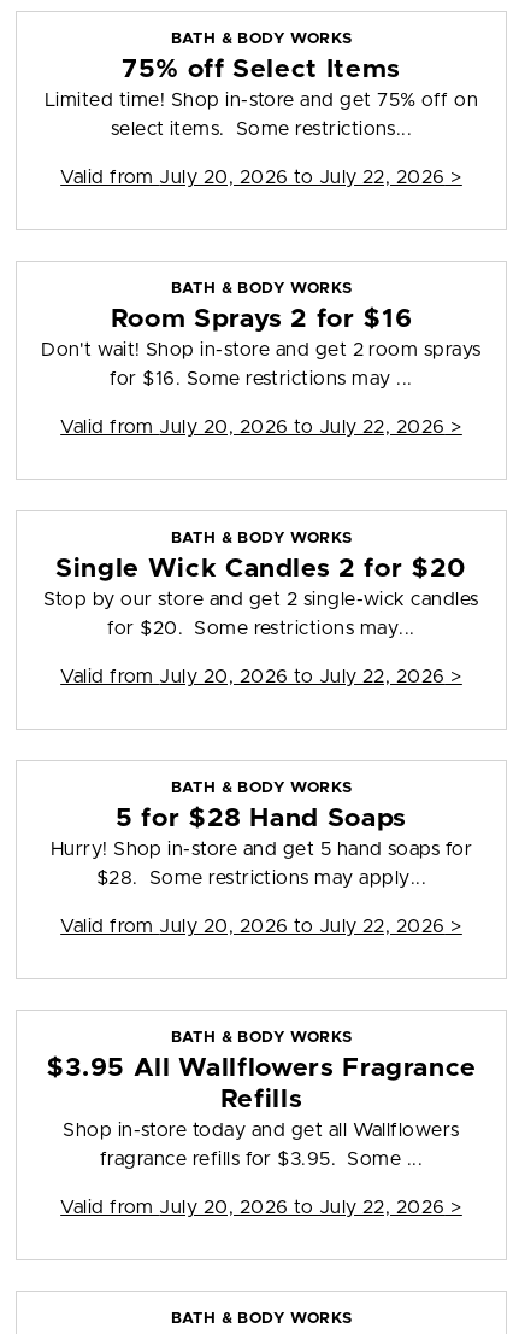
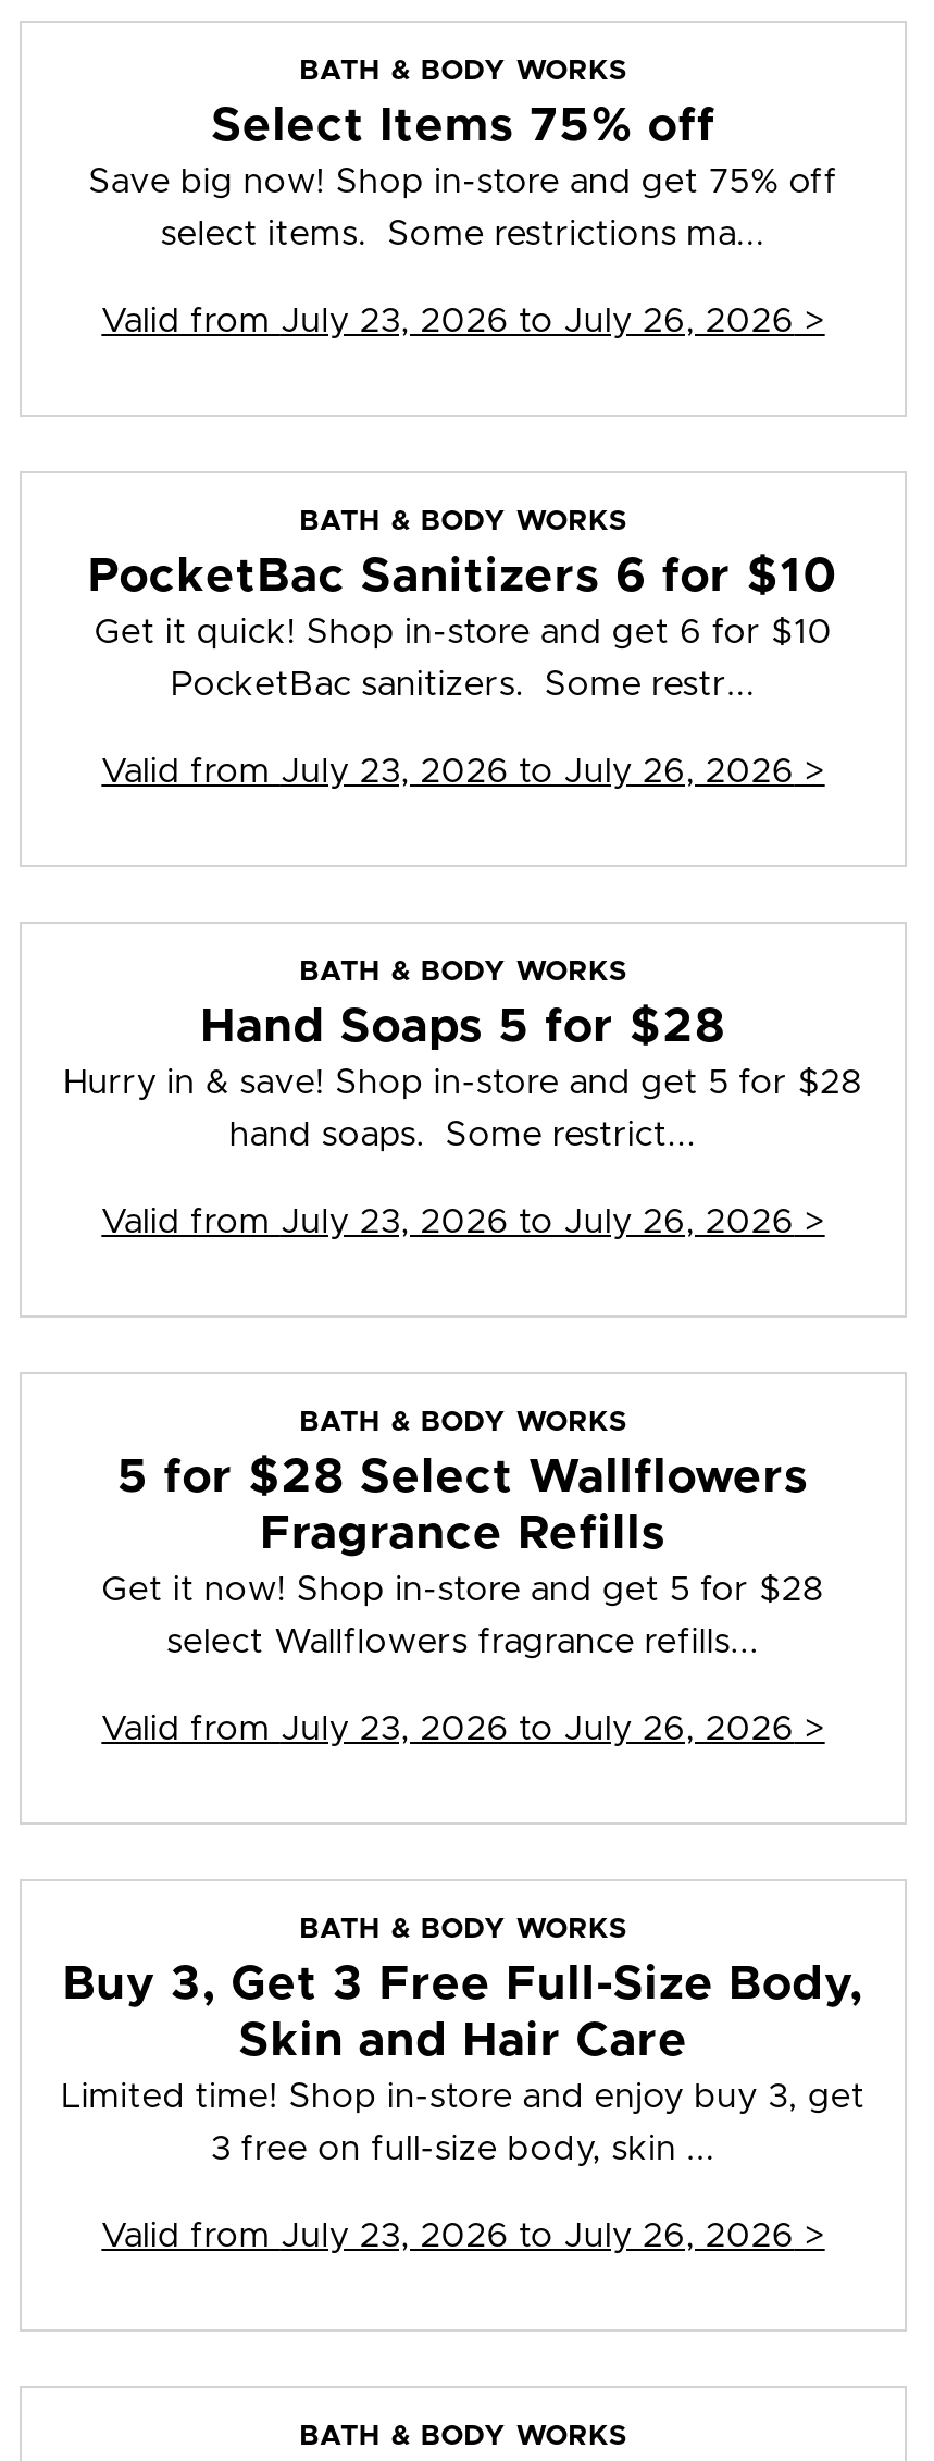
[45,57,478,110] 75% off Select Items | Limited time! Shop in-store and get 75% off on -> [89,104,838,200] Select Items 75% off | Save big now! Shop in-store and get 75% off
[110,120,412,139] select items. Some restrictions... -> [161,217,766,252] select items. Some restrictions ma...
[60,168,462,187] Valid from July 20, 2026 to July 22, 2026 > -> [102,304,825,339] Valid from July 23, 2026 to July 26, 2026 >
[41,307,481,360] Room Sprays 2 for $16 | Don't wait! Shop in-store and get 2 room sprays -> [87,554,839,650] PocketBac Sanitizers 6 for $10 | Get it quick! Shop in-store and get 6 for $10
[110,369,413,389] for $16. Some restrictions may ... -> [170,667,756,702] PocketBac sanitizers. Some restr...
[60,418,462,437] Valid from July 20, 2026 to July 22, 2026 > -> [102,754,825,789] Valid from July 23, 2026 to July 26, 2026 >
[44,556,479,609] Single Wick Candles 2 for $20 | Stop by our store and get 2 single-wick candles -> [63,1005,863,1100] Hand Soaps 5 for $28 | Hurry in & save! Shop in-store and get 5 for $28
[108,619,415,638] for $20. Some restrictions may... -> [229,1118,697,1153] hand soaps. Some restrict...
[60,667,462,687] Valid from July 20, 2026 to July 22, 2026 > -> [102,1205,825,1240] Valid from July 23, 2026 to July 26, 2026 >
[50,806,472,859] 5 for $28 Hand Soaps | Hurry! Shop in-store and get 5 hand soaps for -> [102,1455,825,1607] 5 for $28 Select Wallflowers | Fragrance Refills | Get it now! Shop in-store and get 5 for $28
[96,869,426,888] $28. Some restrictions may apply... -> [167,1625,760,1660] select Wallflowers fragrance refills...
[60,917,462,936] Valid from July 20, 2026 to July 22, 2026 > -> [102,1712,825,1747] Valid from July 23, 2026 to July 26, 2026 >
[46,1056,477,1140] $3.95 All Wallflowers Fragrance | Refills | Shop in-store today and get all Wallflowers -> [61,1962,865,2114] Buy 3, Get 3 Free Full-Size Body, | Skin and Hair Care | Limited time! Shop in-store and enjoy buy 3, get
[100,1150,423,1169] fragrance refills for $3.95. Some ... -> [211,2132,716,2167] 3 free on full-size body, skin ...
[60,1198,462,1217] Valid from July 20, 2026 to July 22, 2026 > -> [102,2219,825,2254] Valid from July 23, 2026 to July 26, 2026 >

